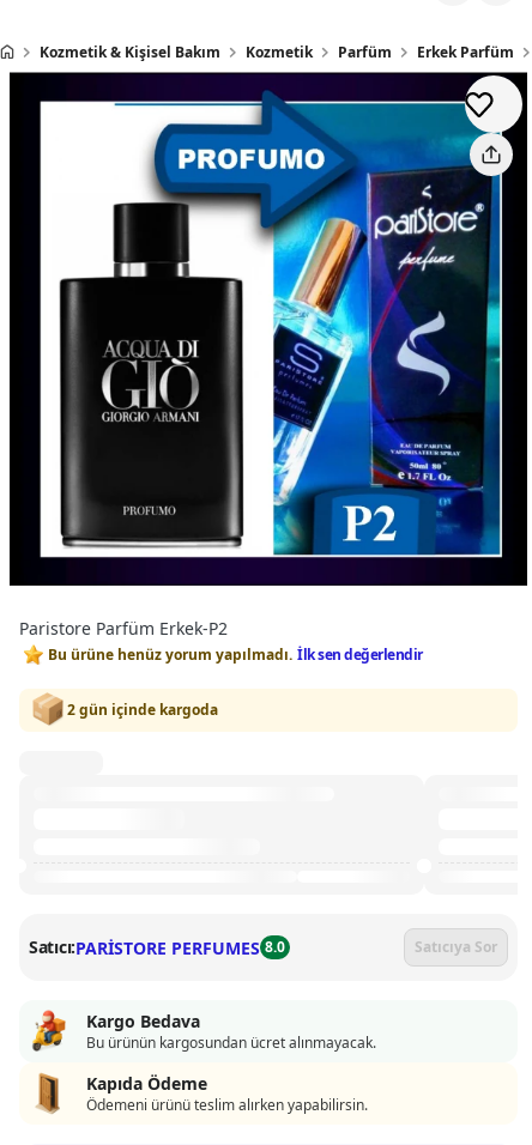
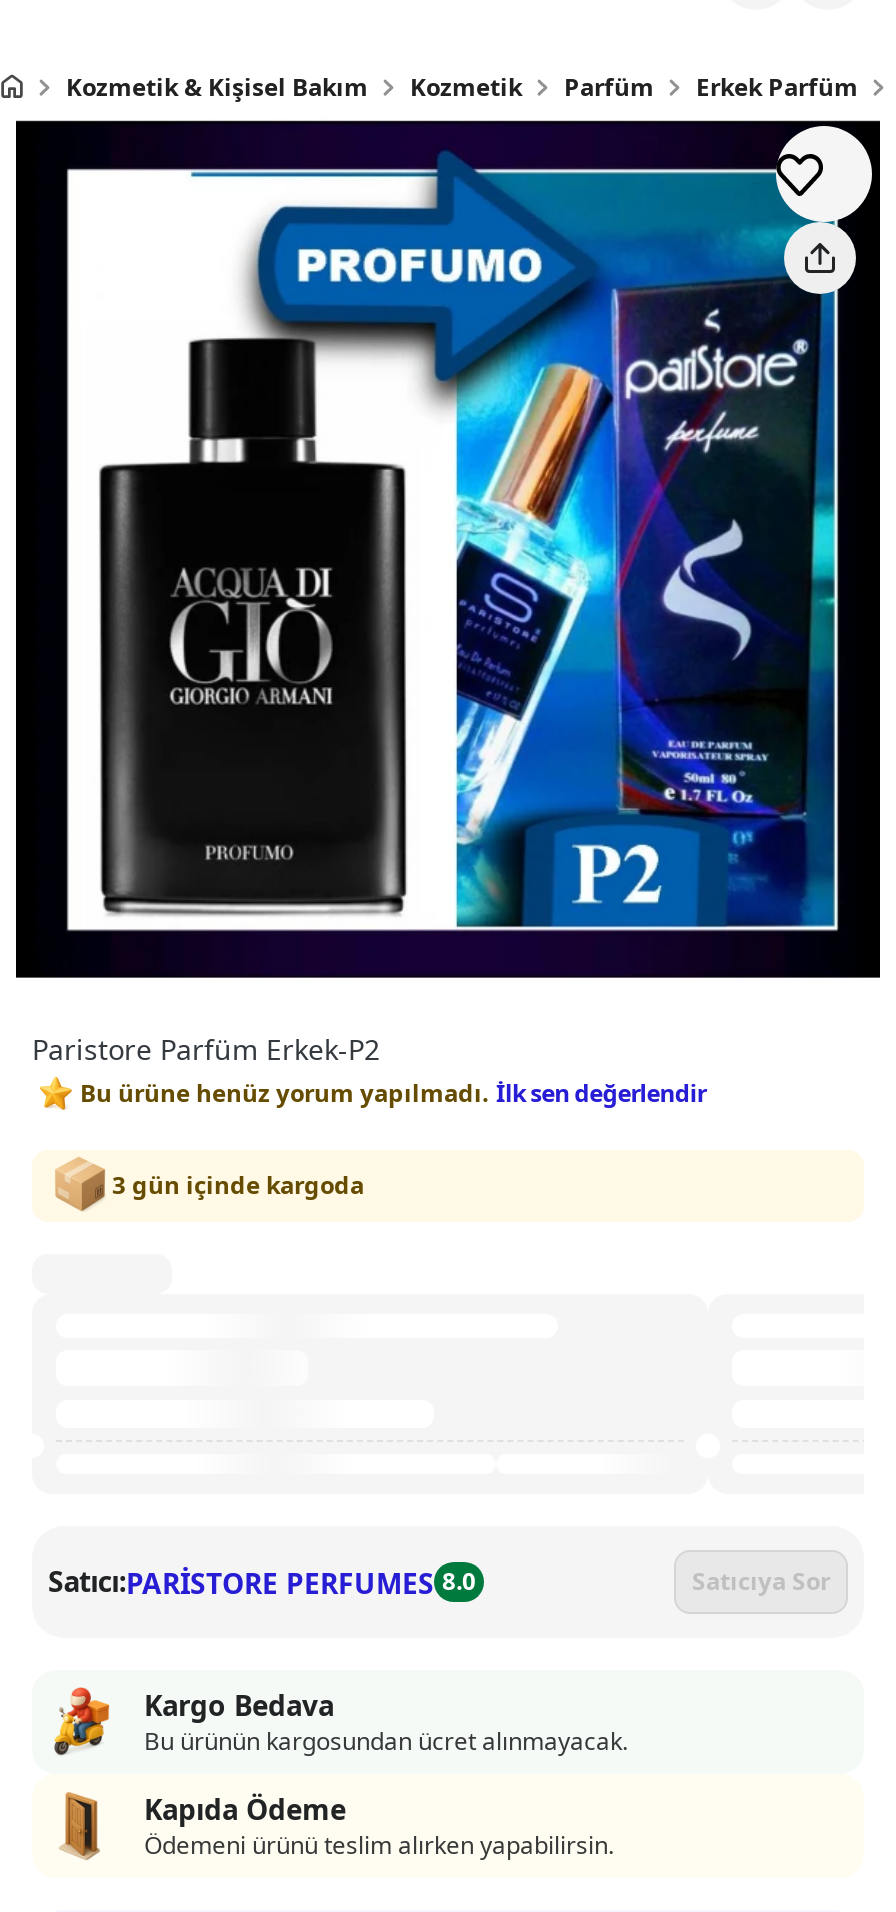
[67,699,218,720] 2 gün içinde kargoda -> [112,1168,364,1202] 3 gün içinde kargoda

